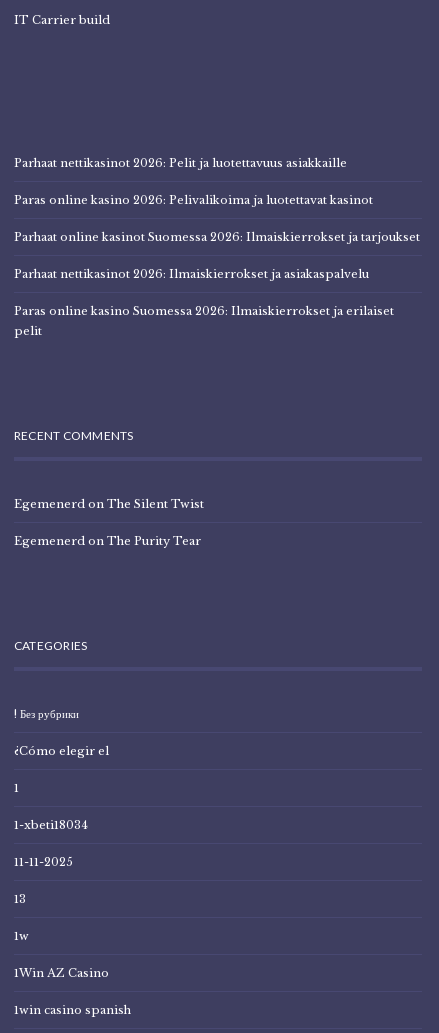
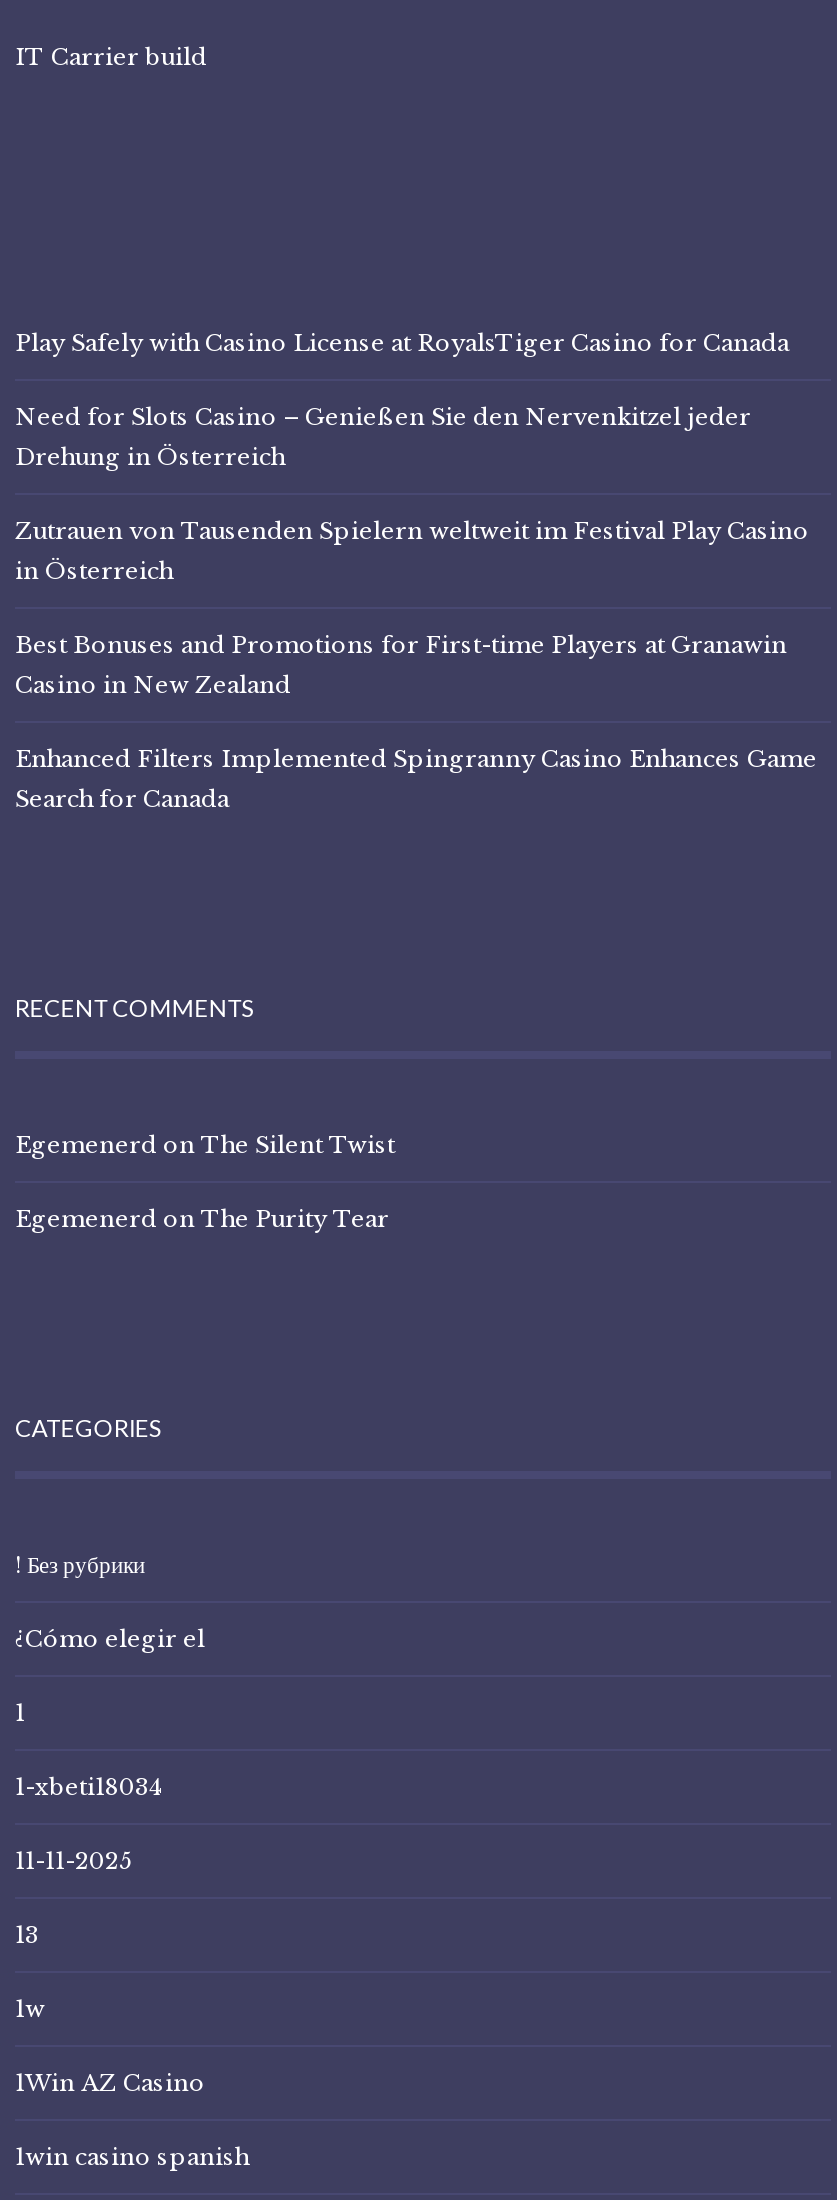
[14,156,347,170] Parhaat nettikasinot 2026: Pelit ja luotettavuus asiakkaille -> [15,330,789,358] Play Safely with Casino License at RoyalsTiger Casino for Canada
[14,193,373,207] Paras online kasino 2026: Pelivalikoima ja luotettavat kasinot -> [15,404,751,472] Need for Slots Casino – Genießen Sie den Nervenkitzel jeder | Drehung in Österreich
[14,230,420,244] Parhaat online kasinot Suomessa 2026: Ilmaiskierrokset ja tarjoukset -> [15,518,809,586] Zutrauen von Tausenden Spielern weltweit im Festival Play Casino | in Österreich
[14,267,369,281] Parhaat nettikasinot 2026: Ilmaiskierrokset ja asiakaspalvelu -> [15,632,787,700] Best Bonuses and Promotions for First-time Players at Granawin | Casino in New Zealand
[14,304,394,338] Paras online kasino Suomessa 2026: Ilmaiskierrokset ja erilaiset | pelit -> [15,746,817,814] Enhanced Filters Implemented Spingranny Casino Enhances Game | Search for Canada

